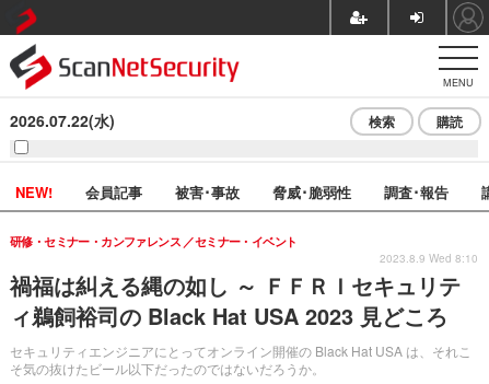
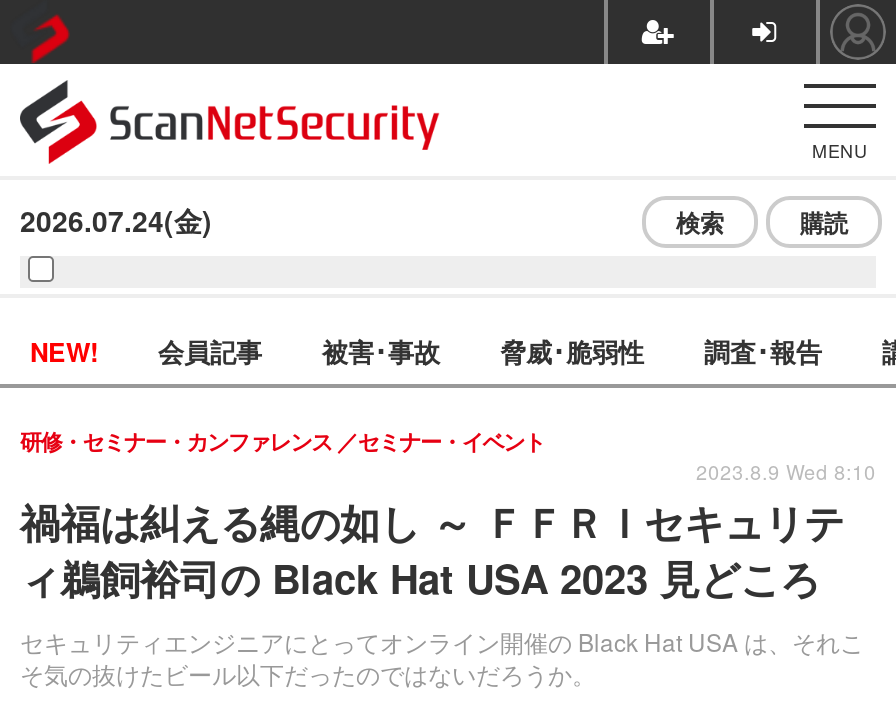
[10,109,115,131] 2026.07.22(水) -> [20,200,212,240] 2026.07.24(金)

